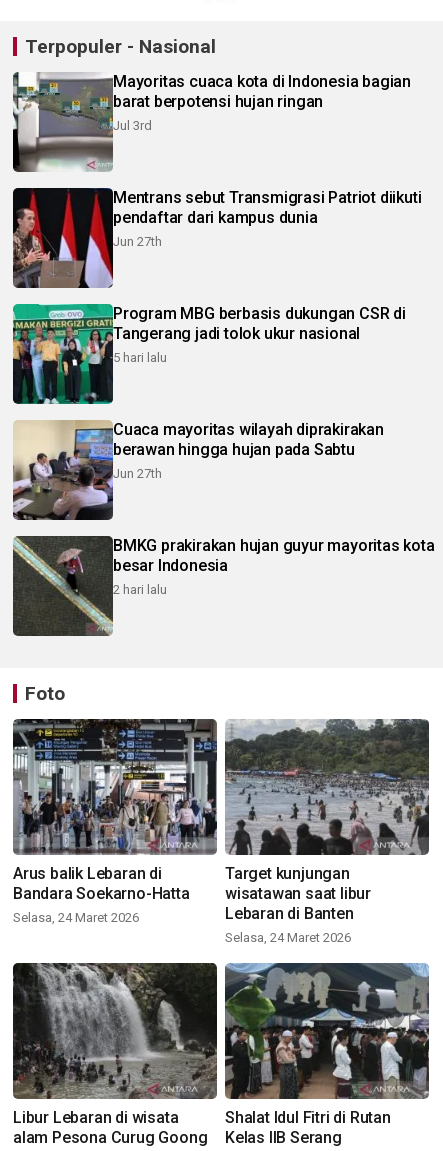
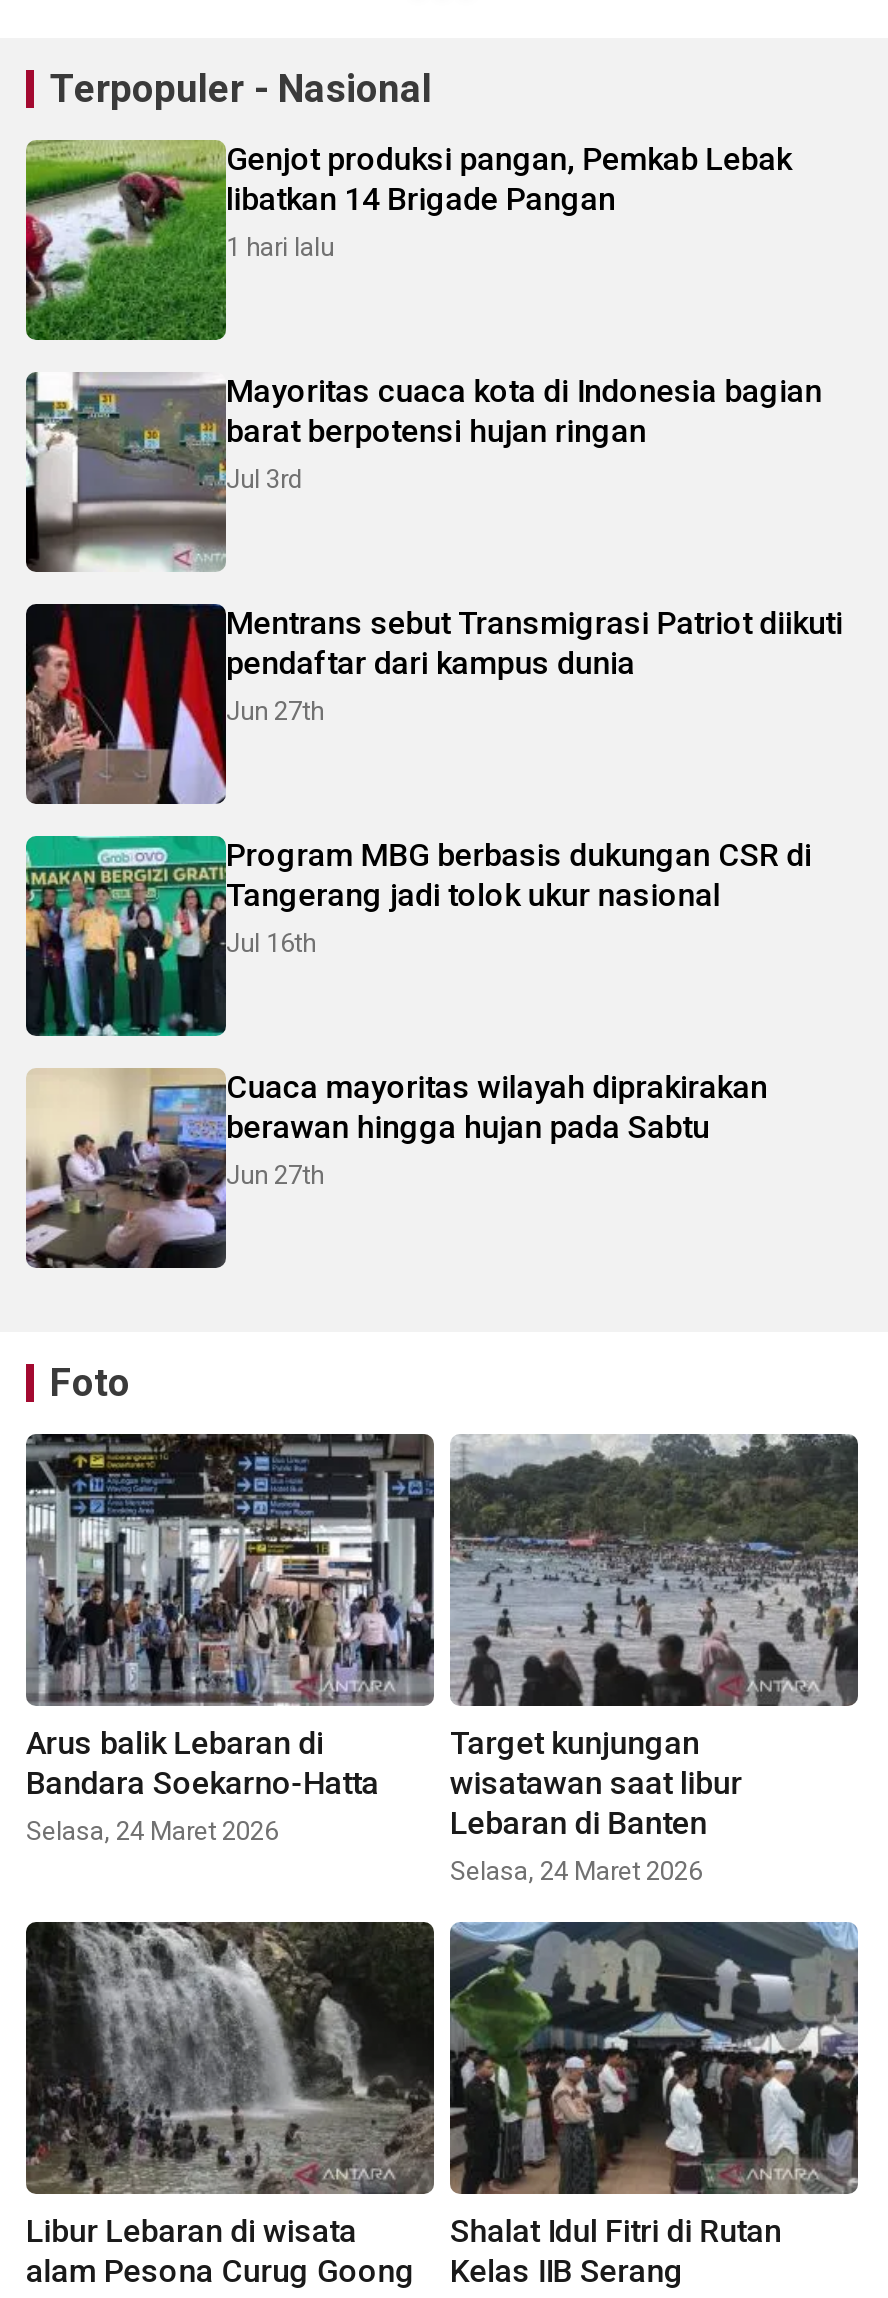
none -> [24,138,792,342] [image] | Genjot produksi pangan, Pemkab Lebak | libatkan 14 Brigade Pangan | 1 hari lalu
moved [11,72,421,343] -> [22,372,843,914]: [image] | Mayoritas cuaca kota di Indonesia bagian | barat berpotensi hujan ringan | ... | Program MBG berbasis dukungan CSR di | Tangerang jadi tolok ukur nasional
moved [11,303,384,481] -> [22,834,768,1190]: [image] | Cuaca mayoritas wilayah diprakirakan | berawan hingga hujan pada Sabtu | Jun 27th
[113,350,167,365] 5 hari lalu -> [226,928,316,958] Jul 16th
[12,535,435,636] [image] | BMKG prakirakan hujan guyur mayoritas kota | besar Indonesia | 2 hari lalu -> none

